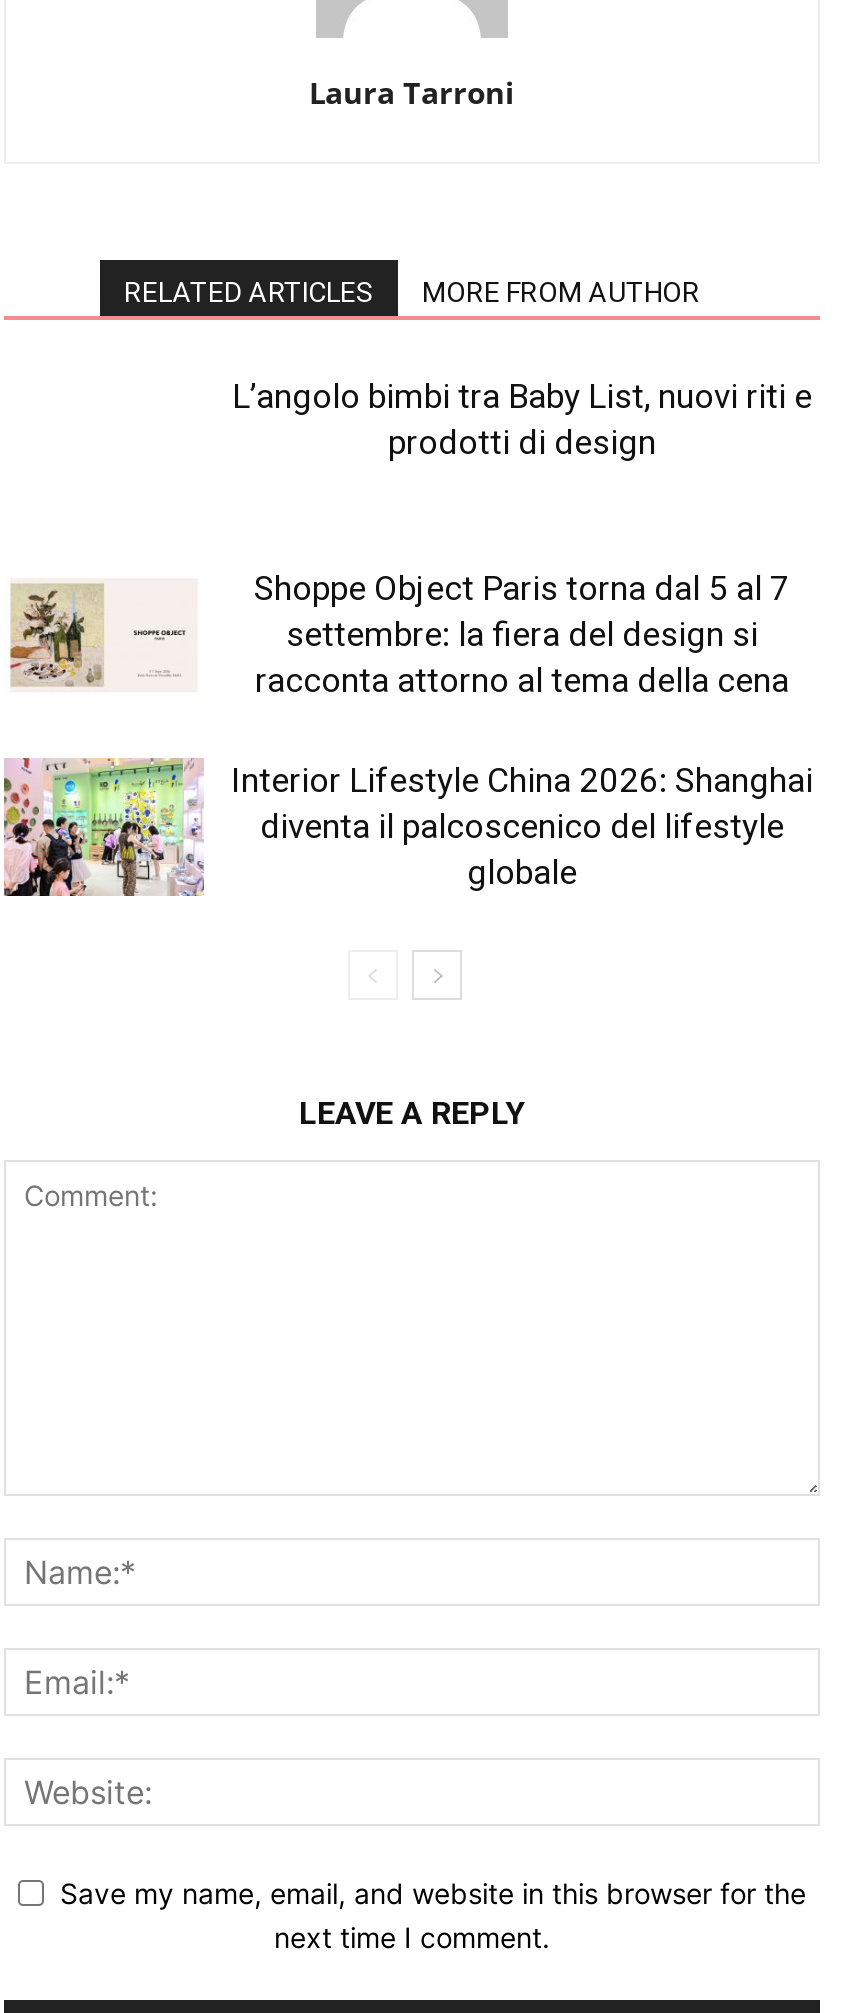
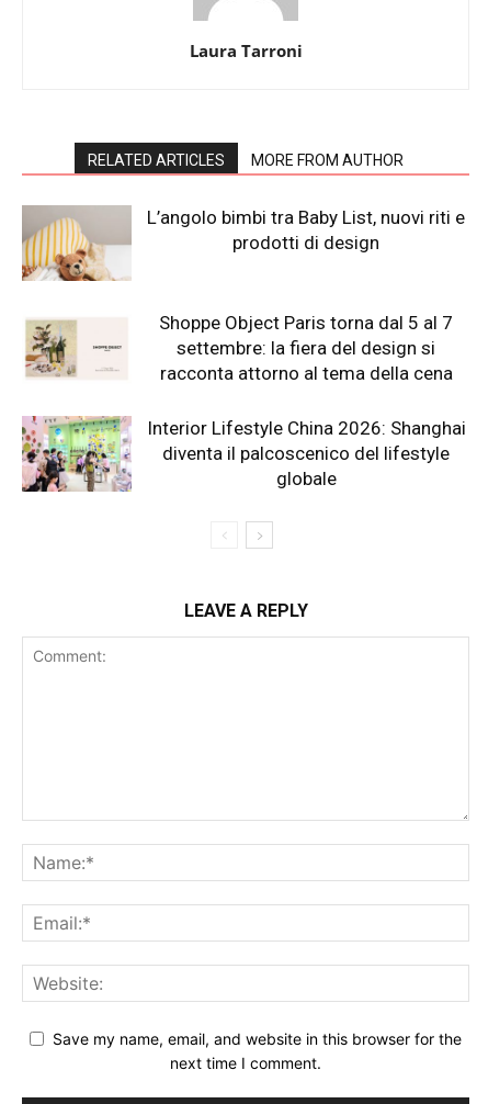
none -> [21,205,132,282] [image]

